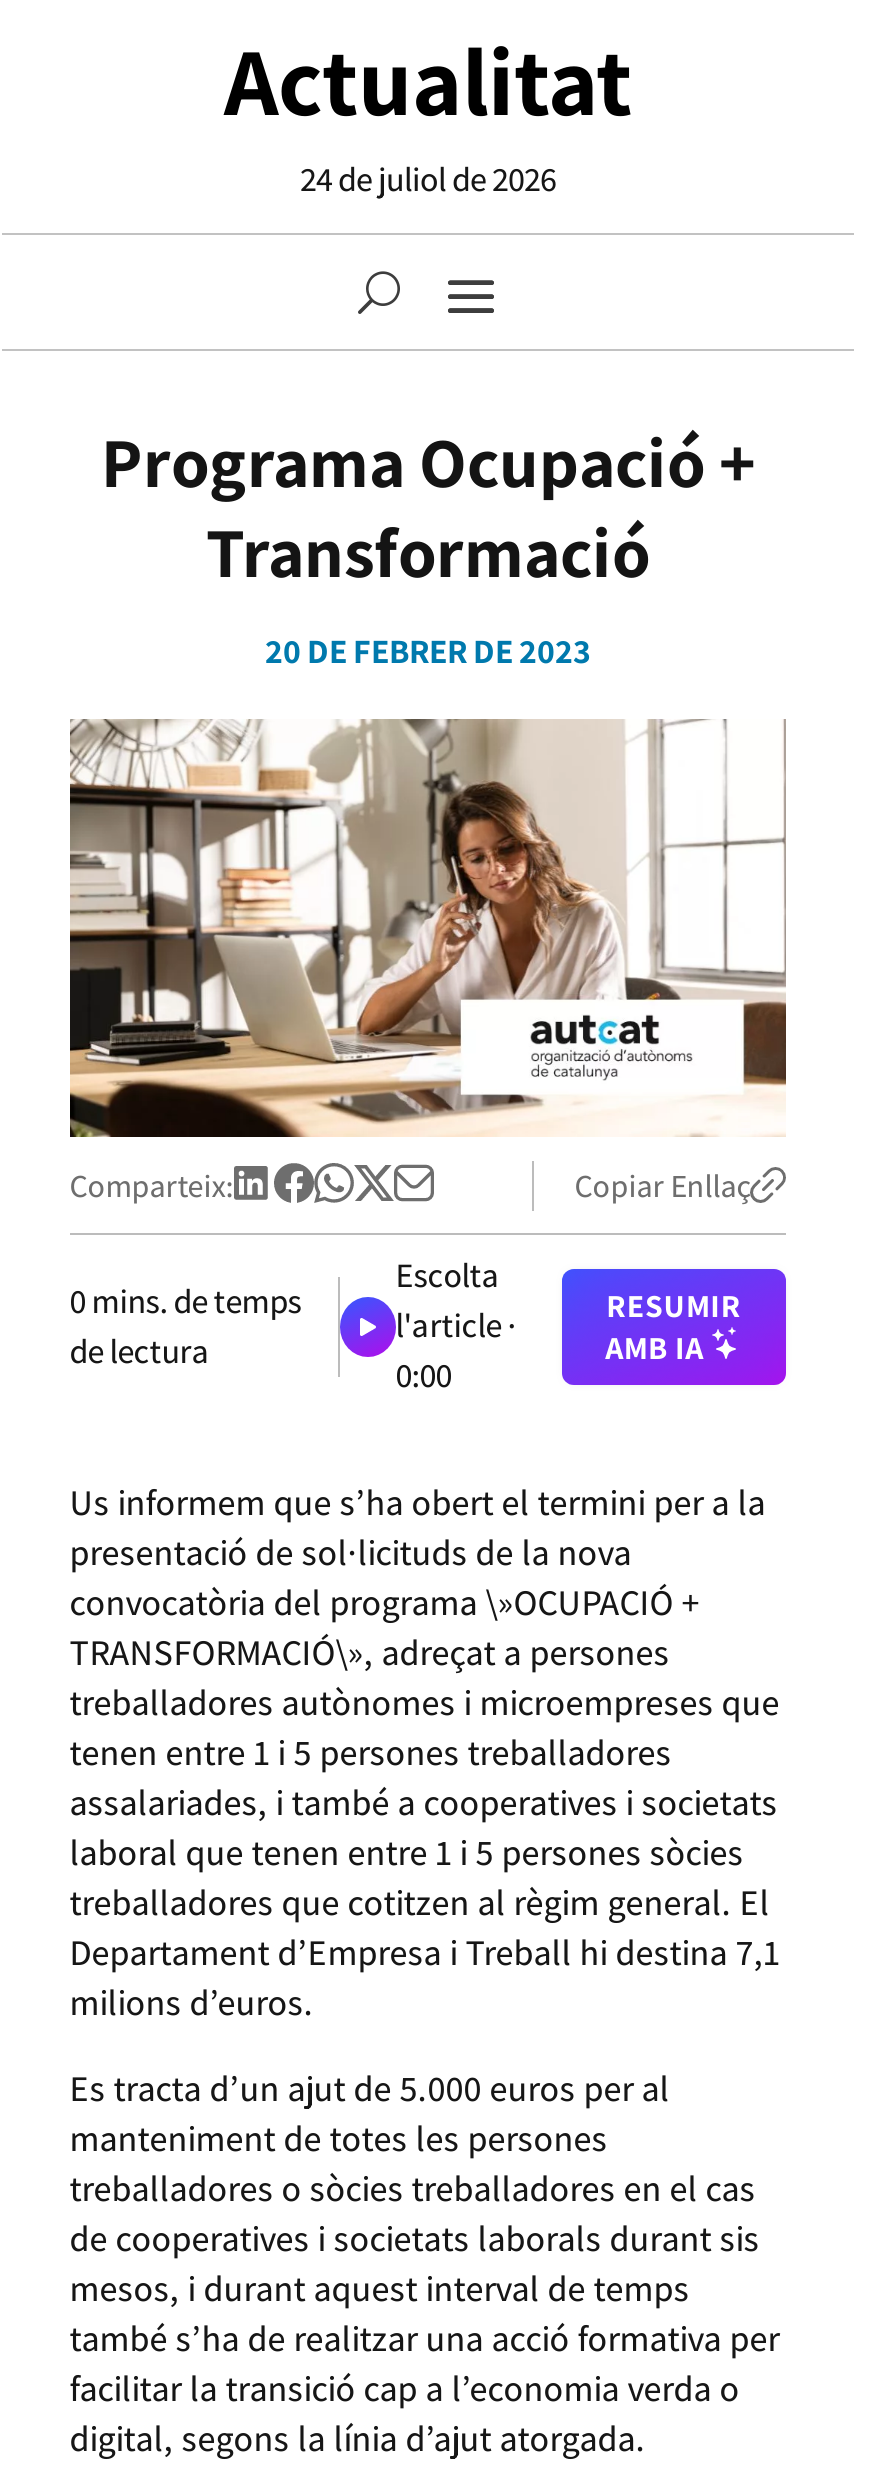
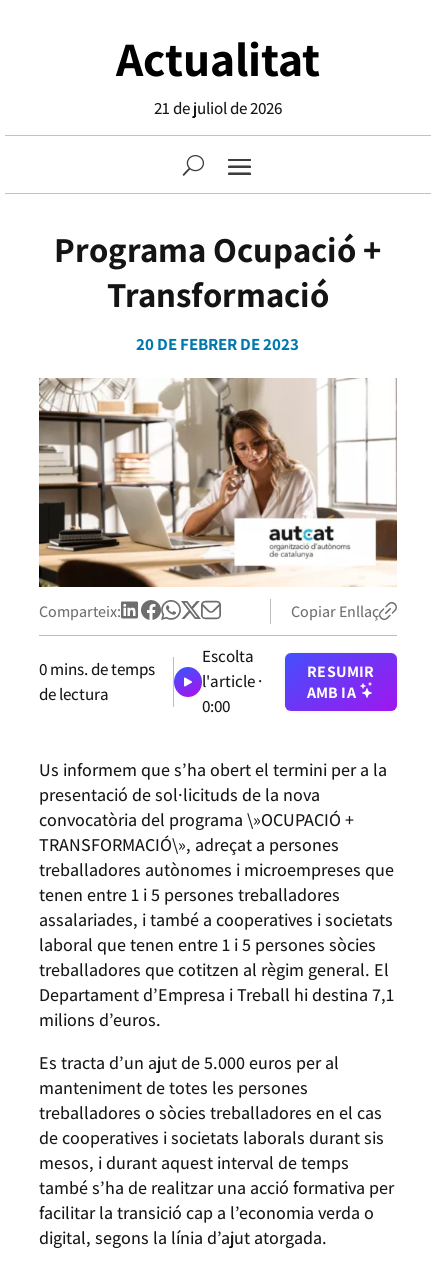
[300,157,556,201] 24 de juliol de 2026 -> [154,97,282,119] 21 de juliol de 2026

